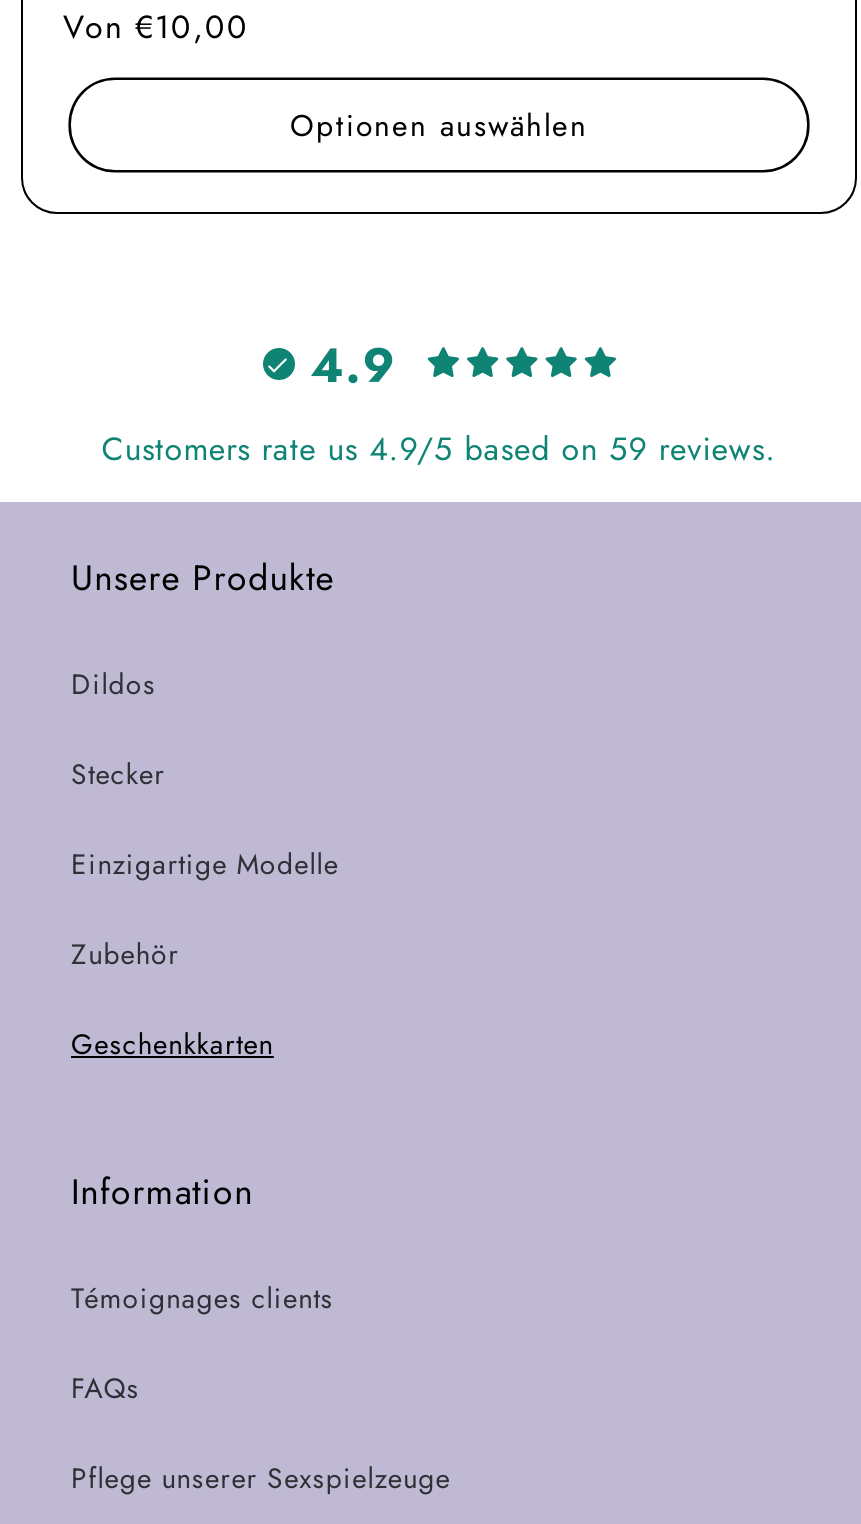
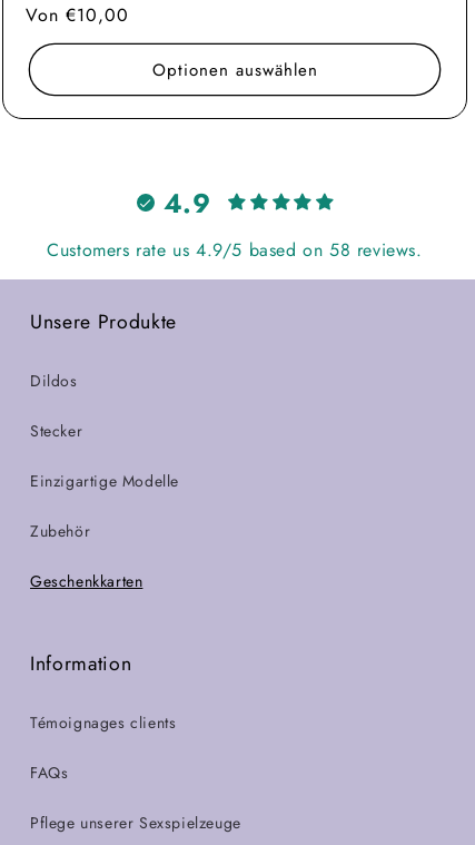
[102,426,776,472] Customers rate us 4.9/5 based on 59 reviews. -> [47,237,422,263] Customers rate us 4.9/5 based on 58 reviews.

